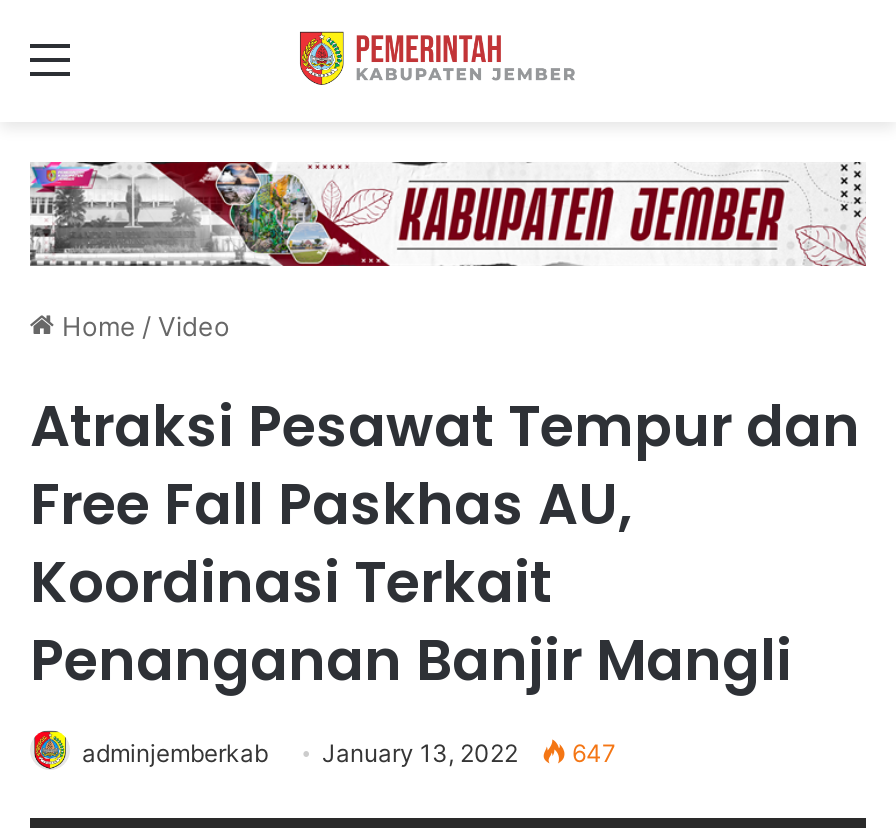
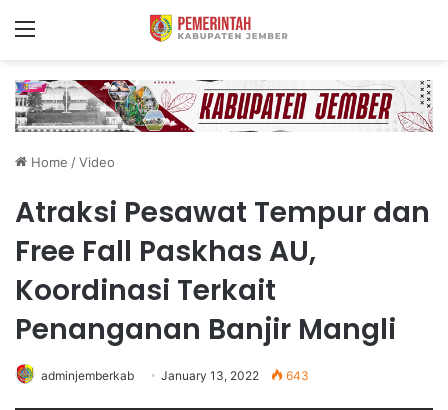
[82,738,616,768] adminjemberkab January 13, 2022 647 -> [41,368,309,383] adminjemberkab January 13, 2022 643

